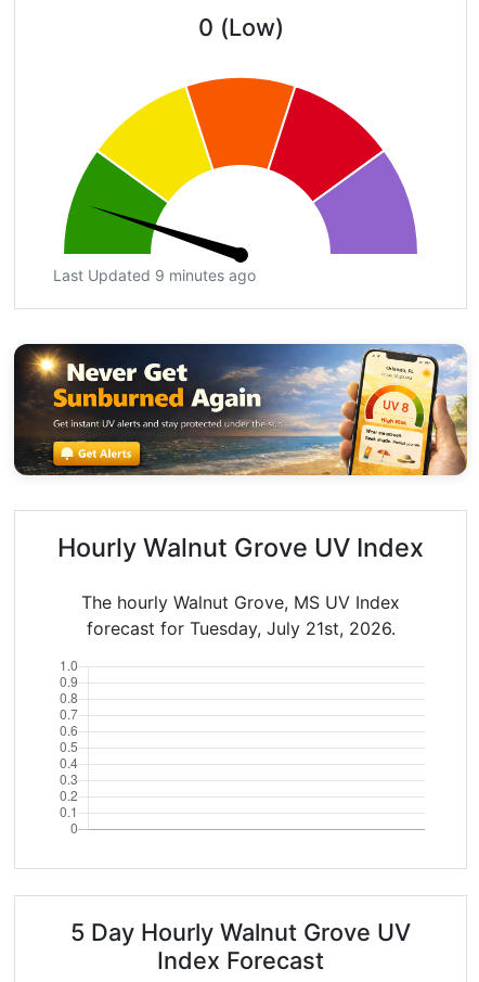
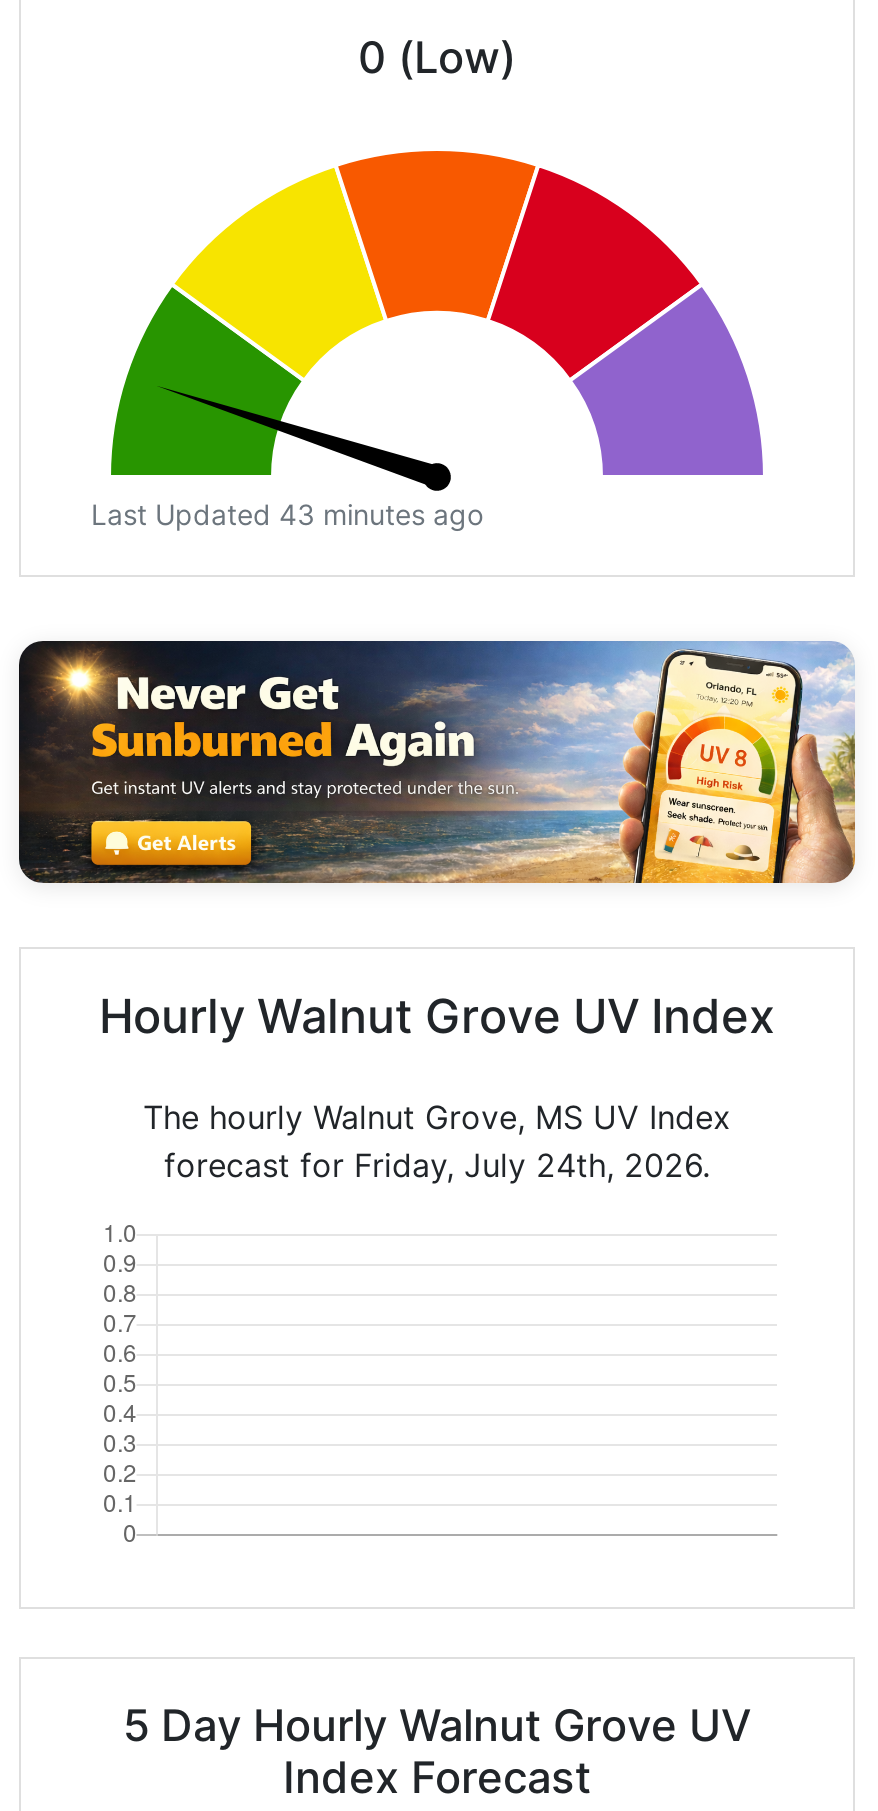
[53,266,256,285] Last Updated 9 minutes ago -> [91,497,483,531] Last Updated 43 minutes ago
[86,617,395,639] forecast for Tuesday, July 21st, 2026. -> [164,1145,710,1185] forecast for Friday, July 24th, 2026.

